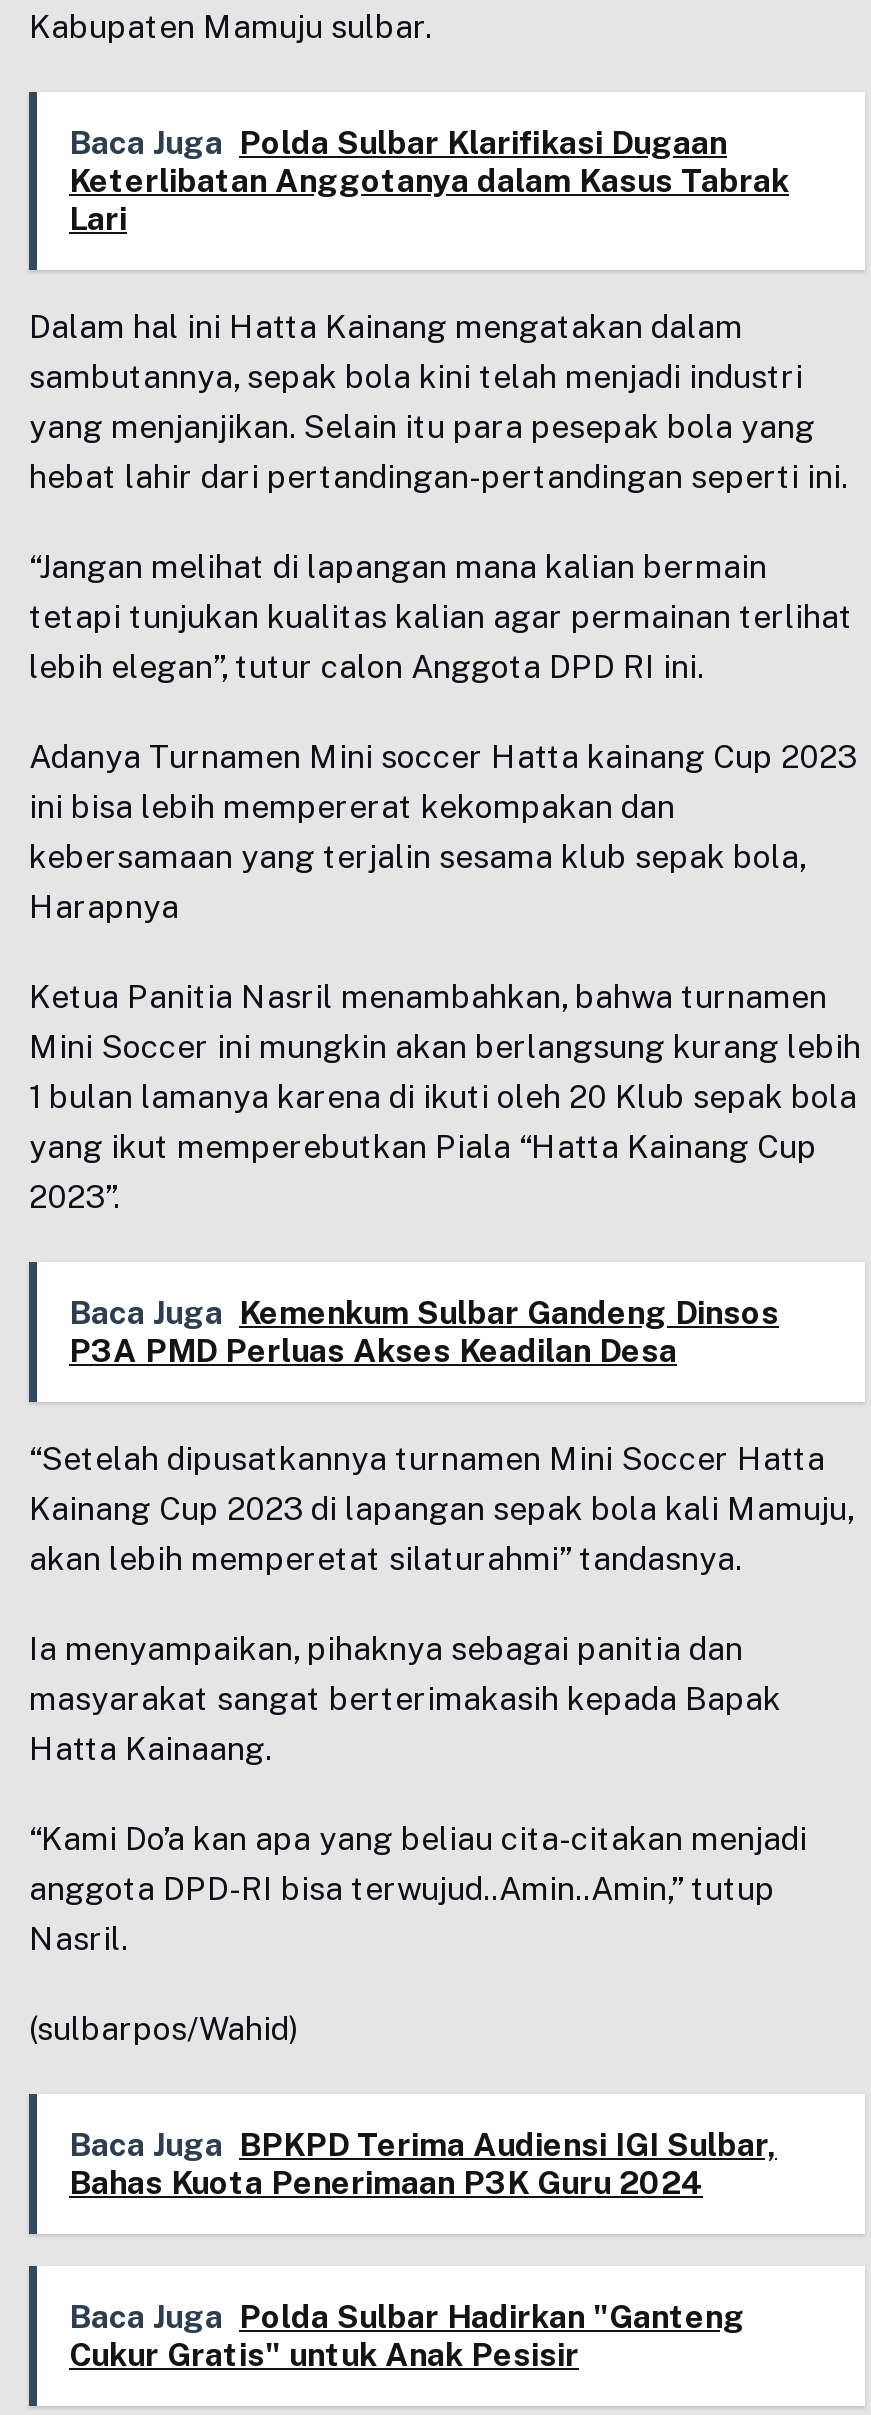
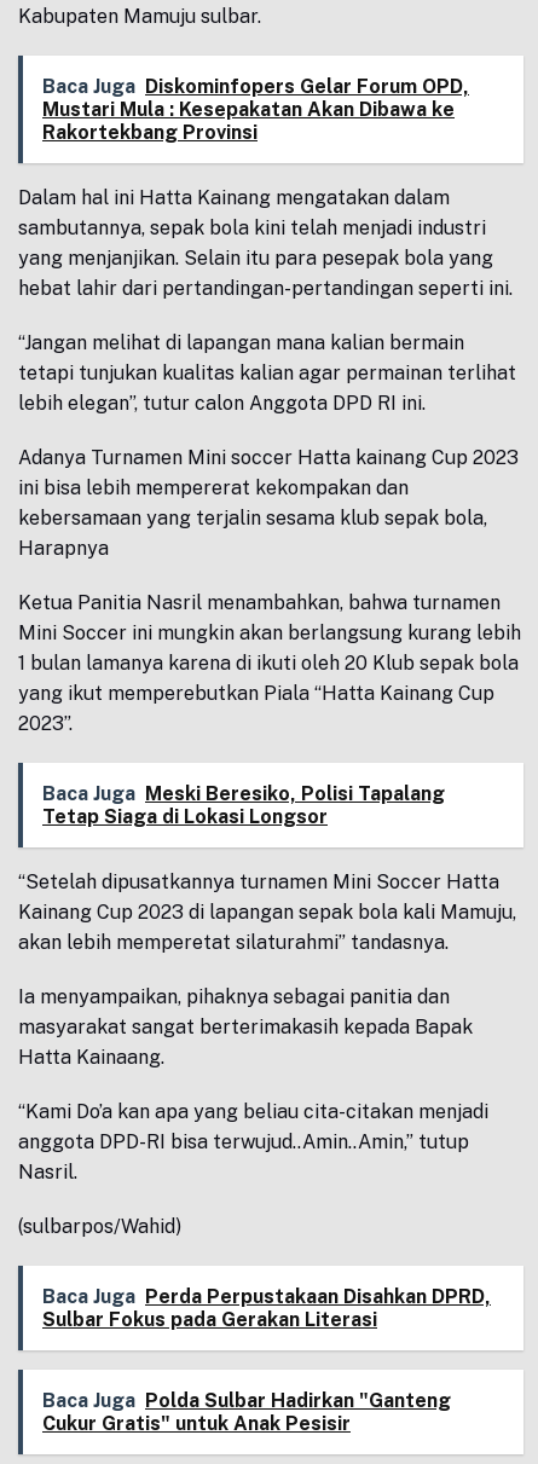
[69,124,789,238] Baca Juga Polda Sulbar Klarifikasi Dugaan | Keterlibatan Anggotanya dalam Kasus Tabrak | Lari -> [42,75,469,144] Baca Juga Diskominfopers Gelar Forum OPD, | Mustari Mula : Kesepakatan Akan Dibawa ke | Rakortekbang Provinsi
[69,1294,779,1370] Baca Juga Kemenkum Sulbar Gandeng Dinsos | P3A PMD Perluas Akses Keadilan Desa -> [42,782,445,828] Baca Juga Meski Beresiko, Polisi Tapalang | Tetap Siaga di Lokasi Longsor
[69,2126,777,2202] Baca Juga BPKPD Terima Audiensi IGI Sulbar, | Bahas Kuota Penerimaan P3K Guru 2024 -> [42,1285,491,1331] Baca Juga Perda Perpustakaan Disahkan DPRD, | Sulbar Fokus pada Gerakan Literasi

